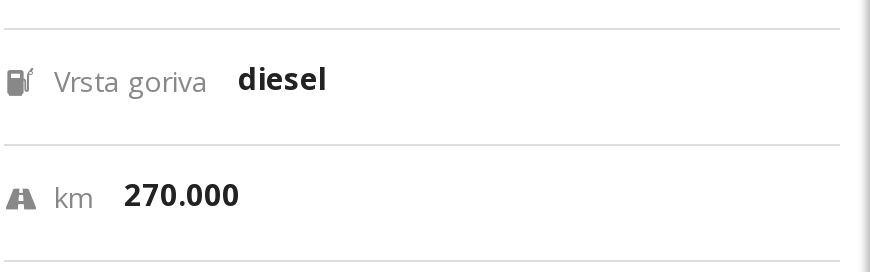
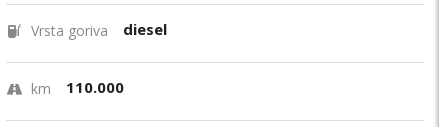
[54,174,240,216] km 270.000 -> [31,77,124,98] km 110.000

